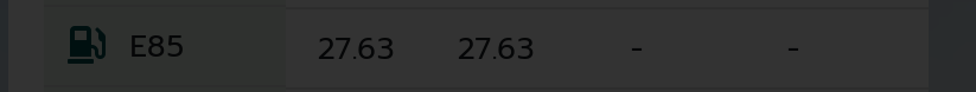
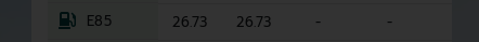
[318,25,394,70] 27.63 -> [173,11,208,32] 26.73
[458,25,534,70] 27.63 -> [237,11,272,32] 26.73

